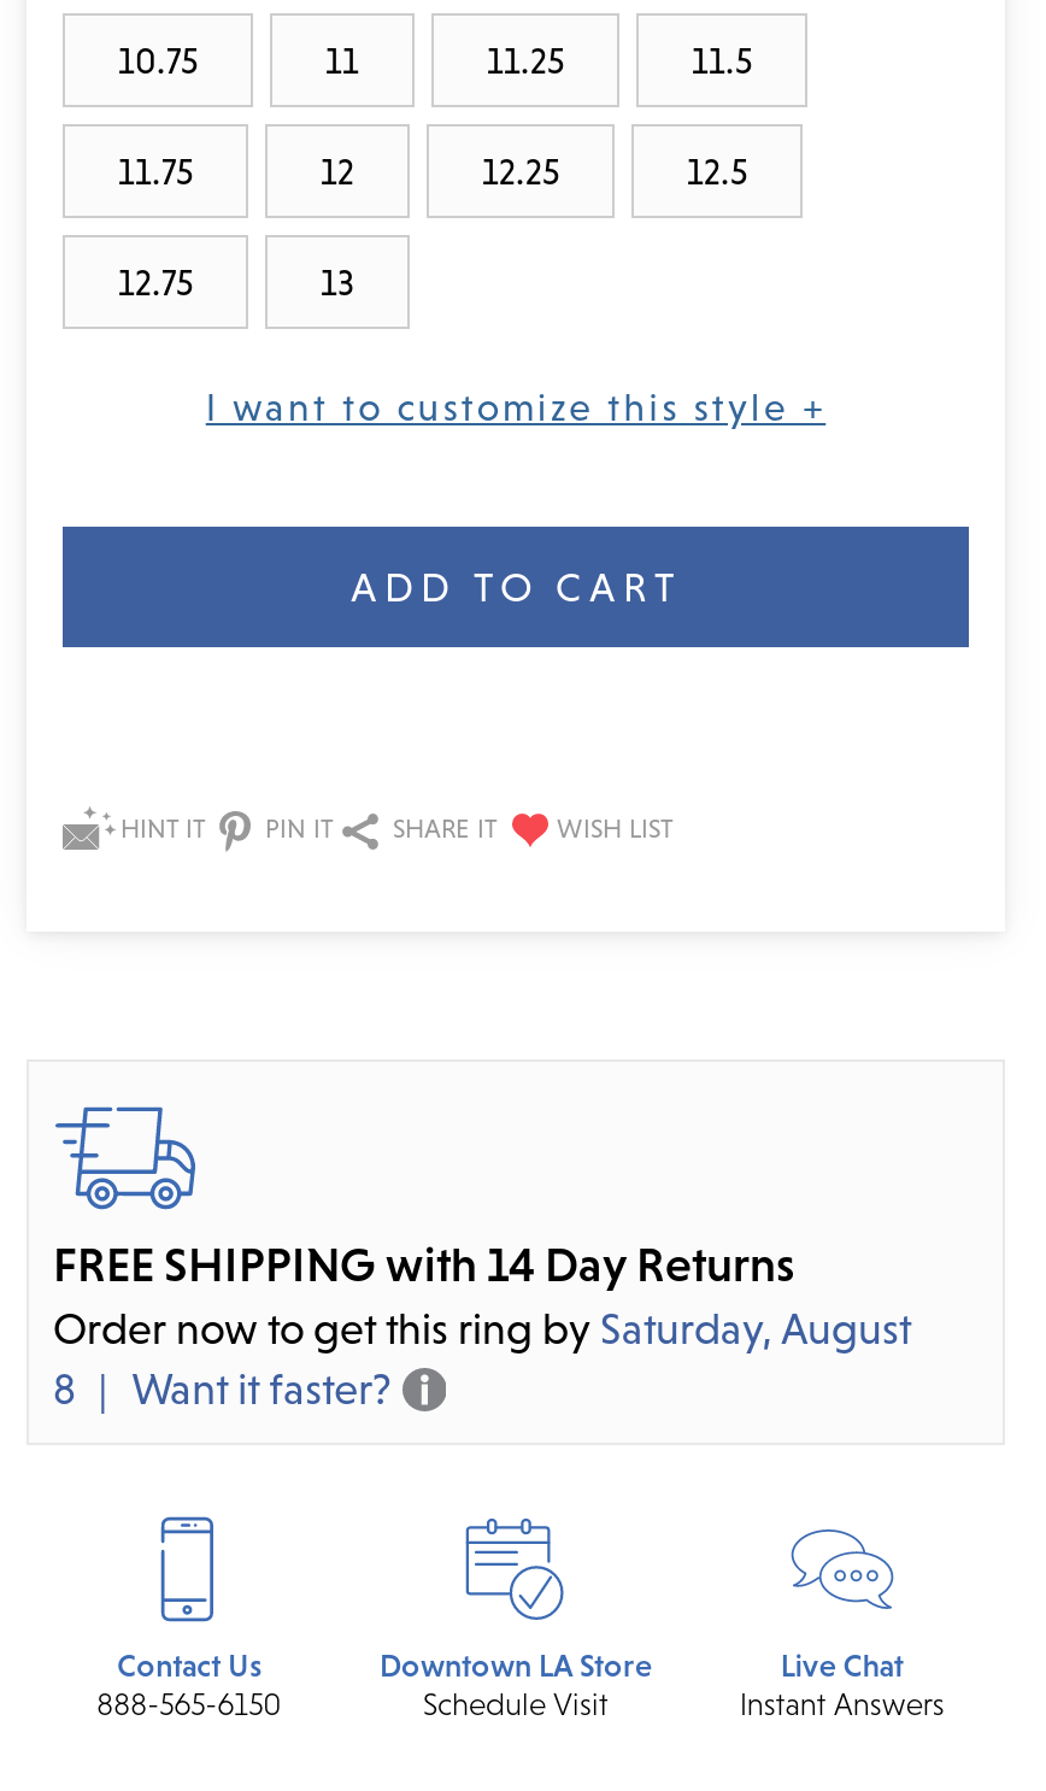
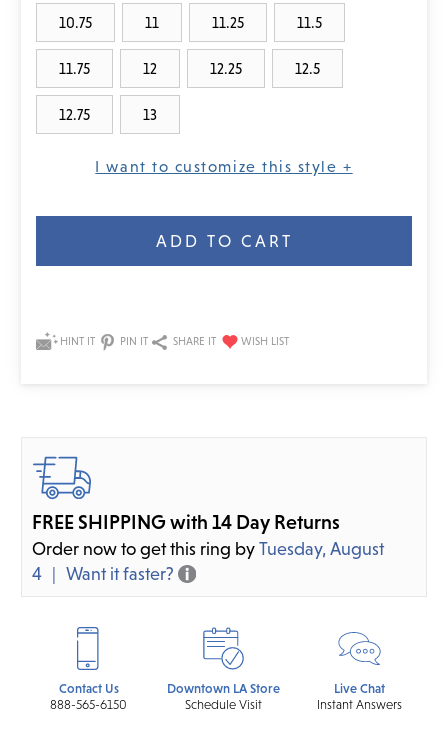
[53,1304,911,1354] Order now to get this ring by Saturday, August -> [32,538,384,559] Order now to get this ring by Tuesday, August
[53,1364,392,1415] 8 Want it faster? -> [32,563,174,584] 4 Want it faster?

